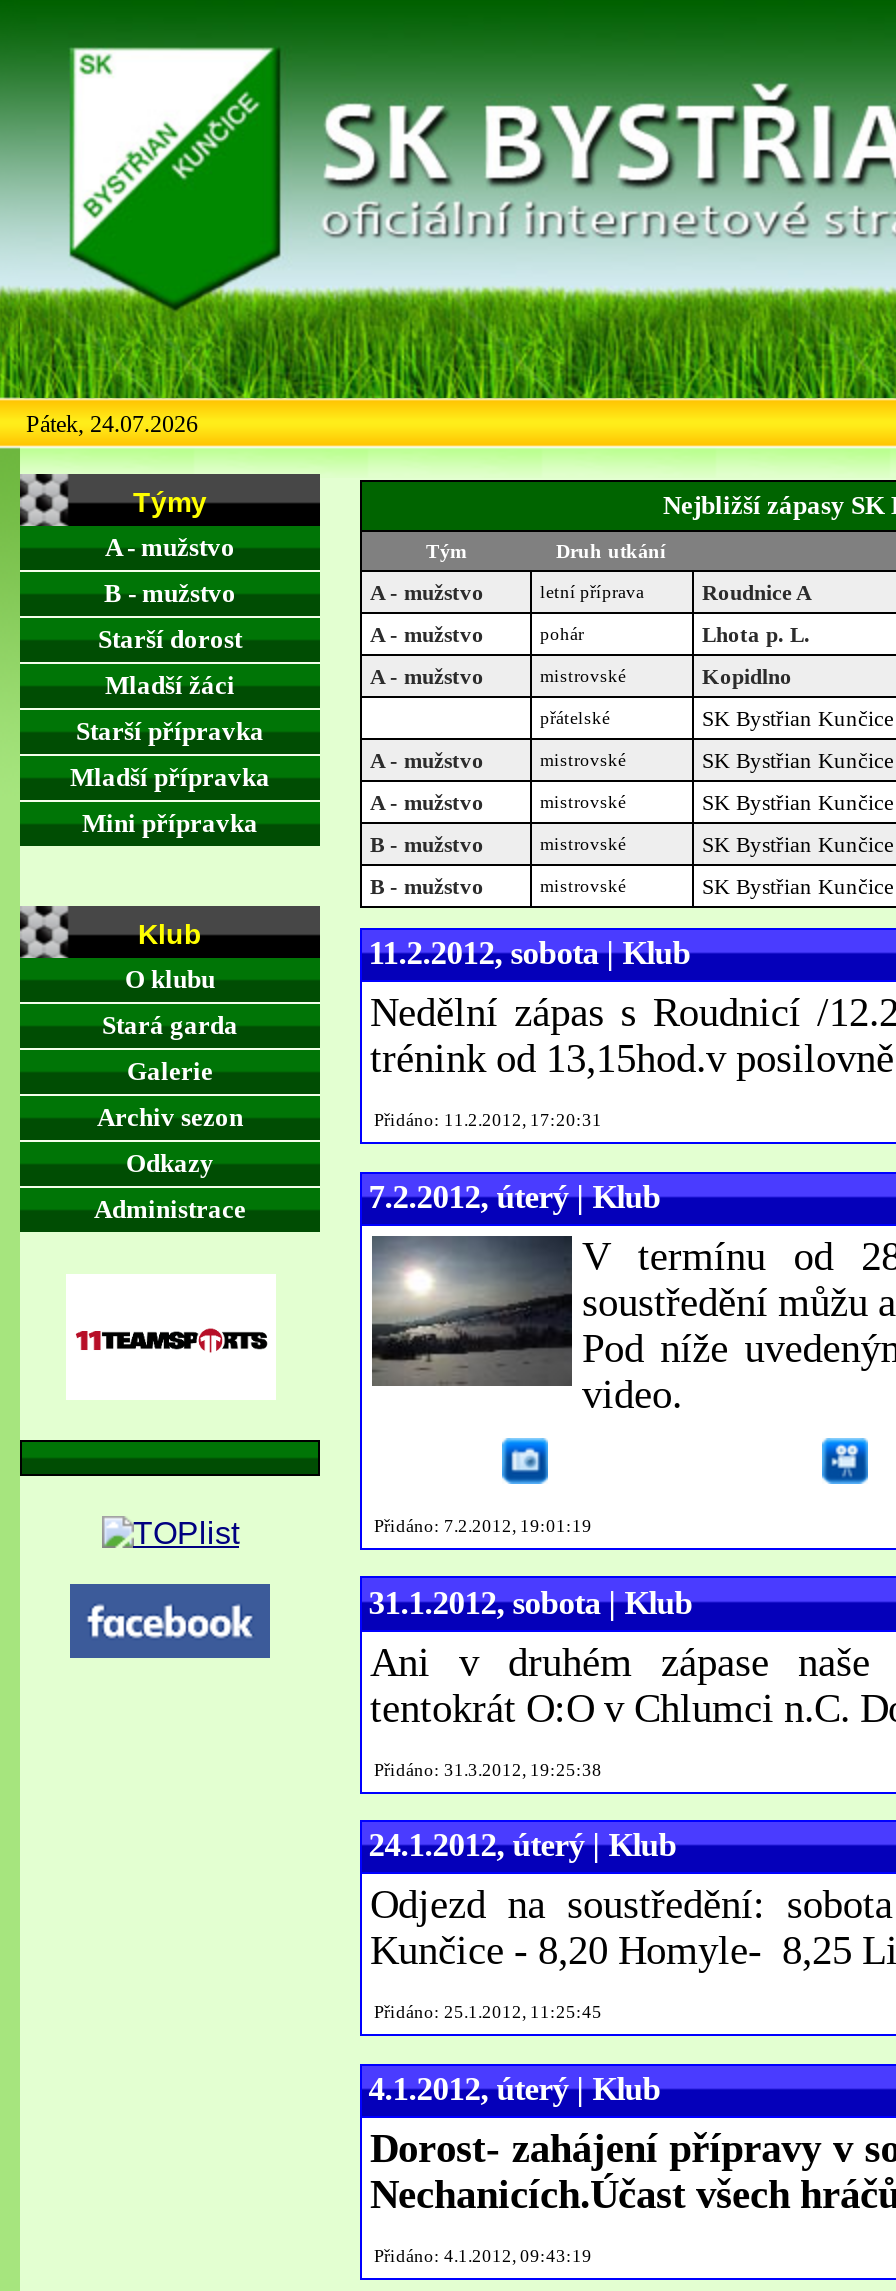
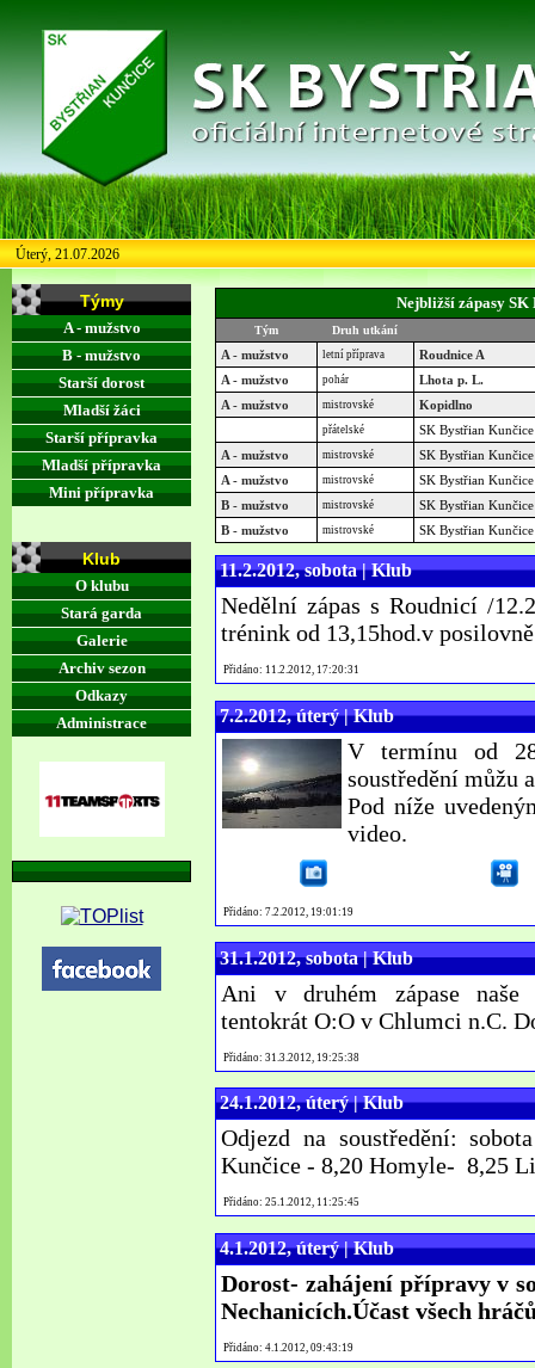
[26,410,198,438] Pátek, 24.07.2026 -> [16,246,119,263] Úterý, 21.07.2026

